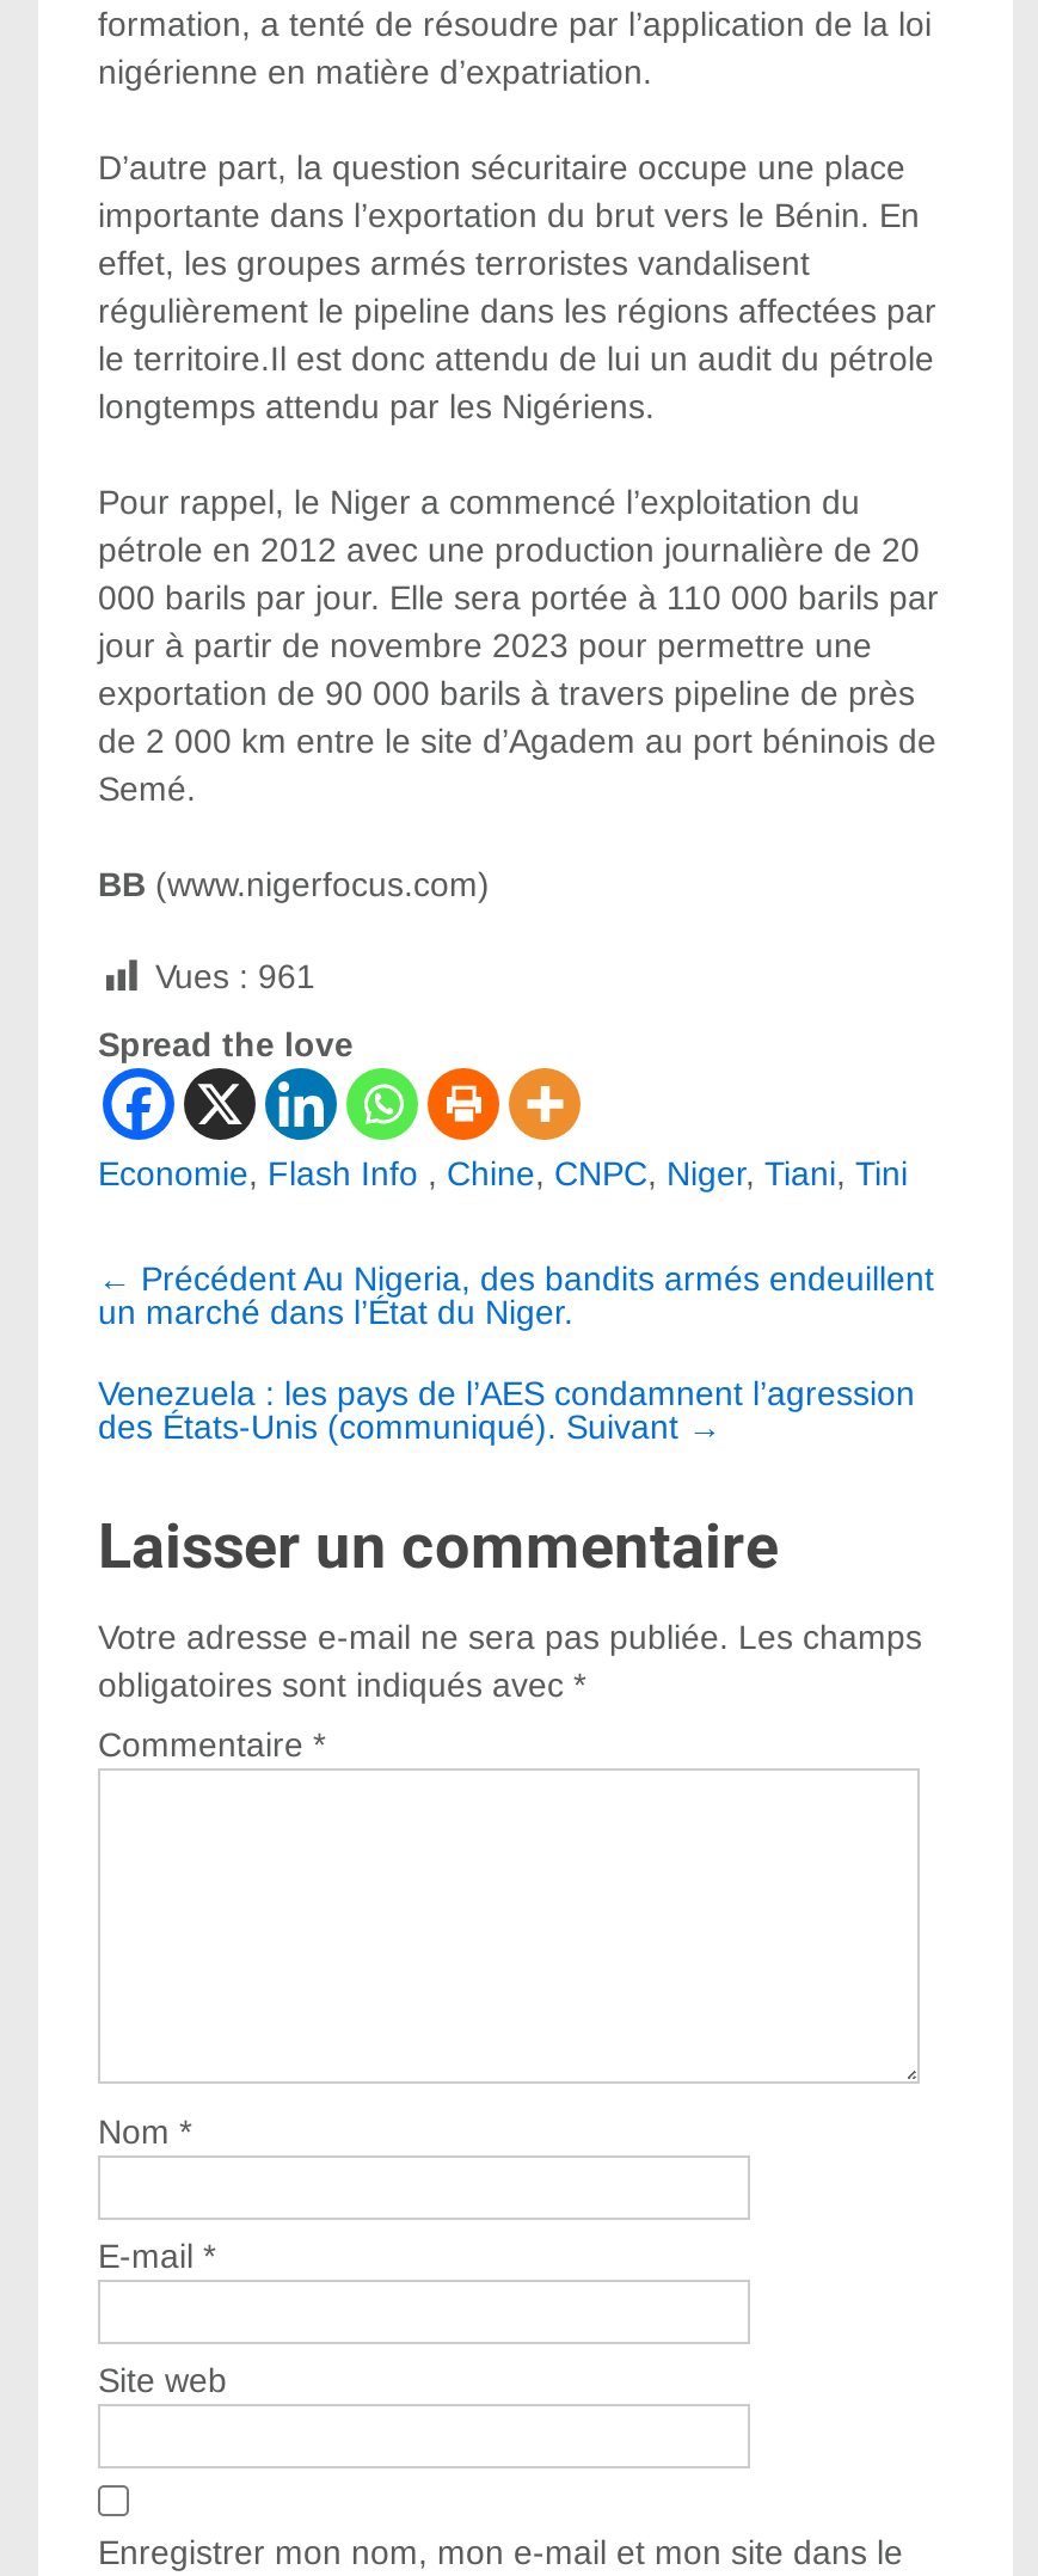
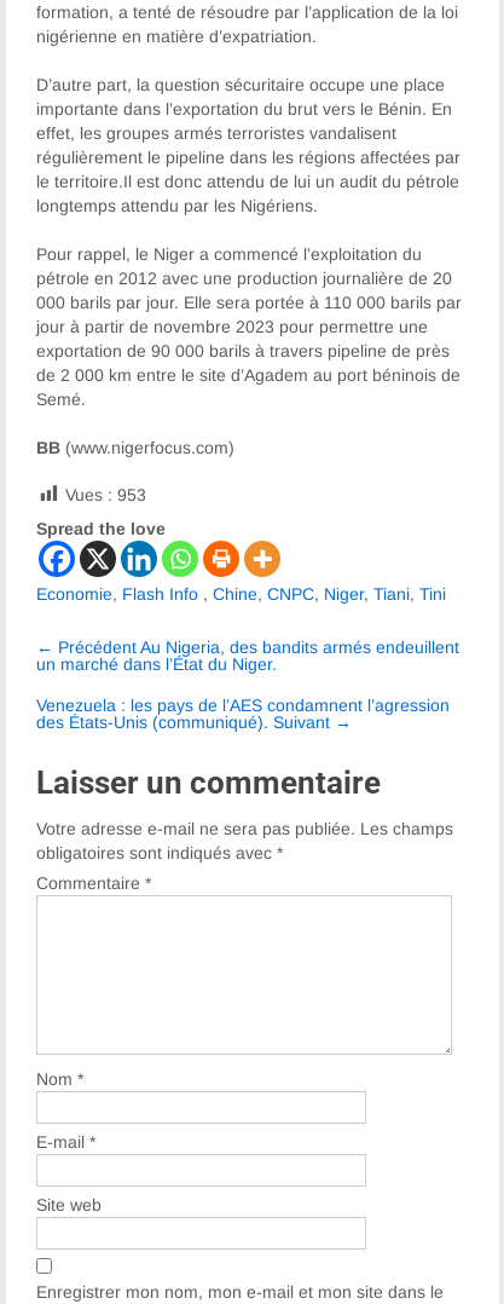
[155,958,315,996] Vues : 961 -> [65,485,146,504] Vues : 953

